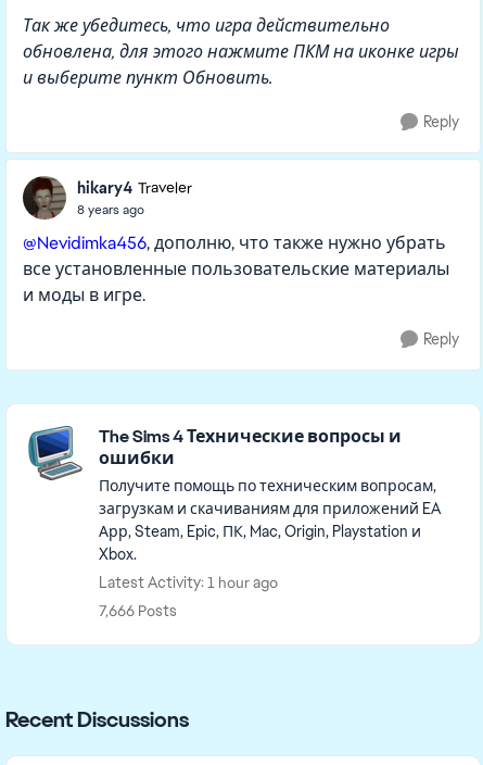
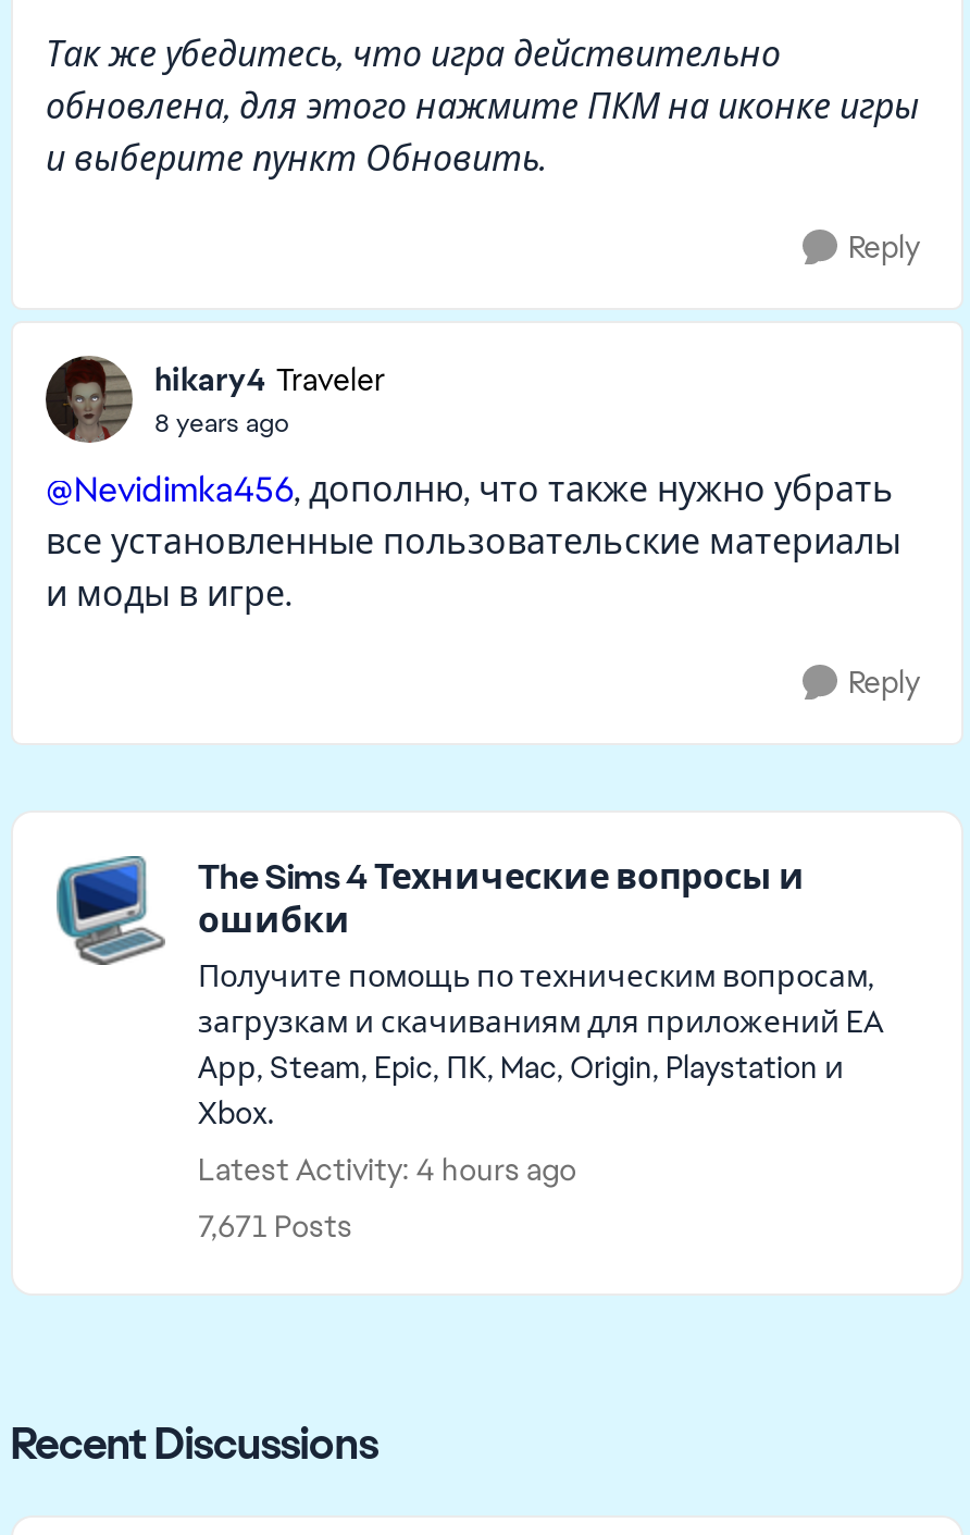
[99,573,278,592] Latest Activity: 1 hour ago -> [198,1150,576,1189] Latest Activity: 4 hours ago
[99,601,177,620] 7,666 Posts -> [198,1206,352,1246] 7,671 Posts

